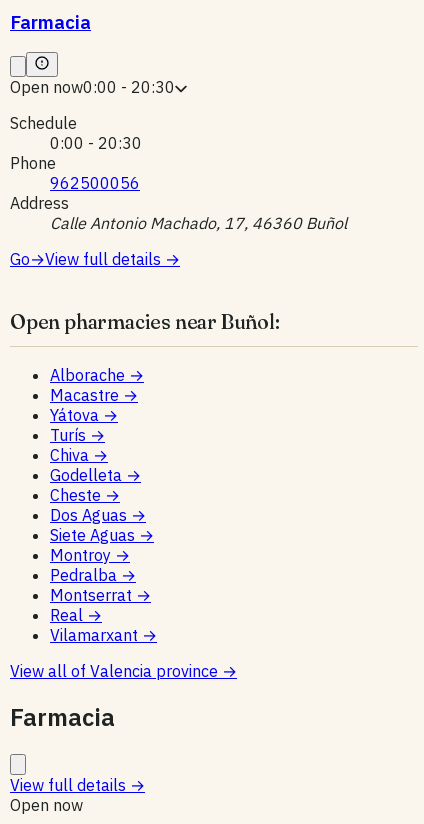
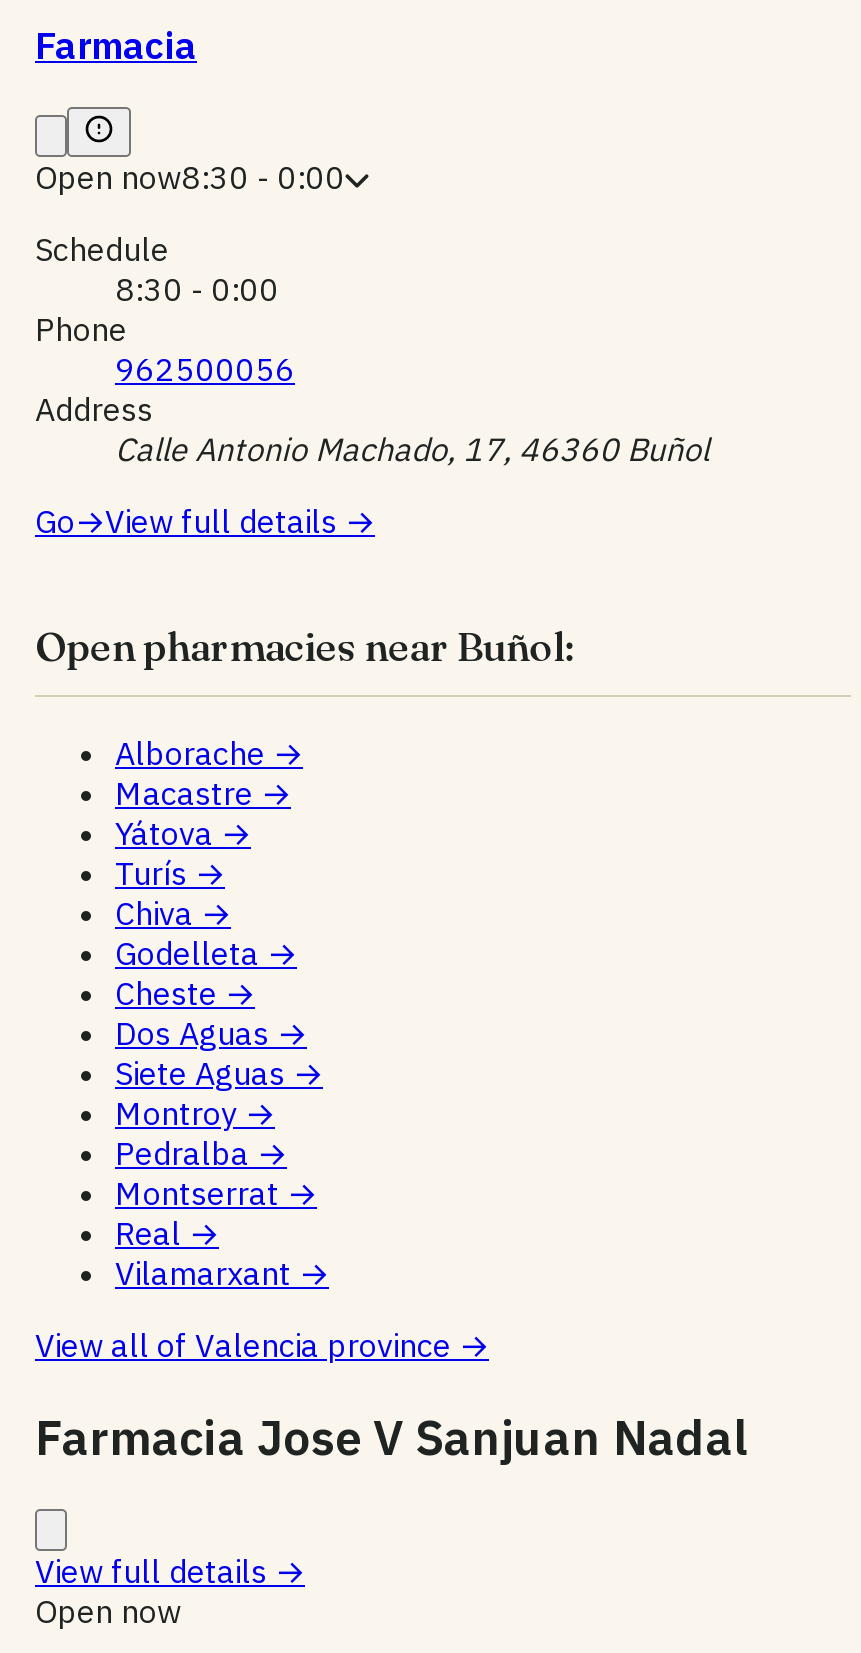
[10,77,175,97] Open now0:00 - 20:30 -> [35,157,345,197] Open now8:30 - 0:00
[50,133,142,153] 0:00 - 20:30 -> [115,269,279,309] 8:30 - 0:00
[10,701,115,733] Farmacia -> [35,1404,747,1468] Farmacia Jose V Sanjuan Nadal

